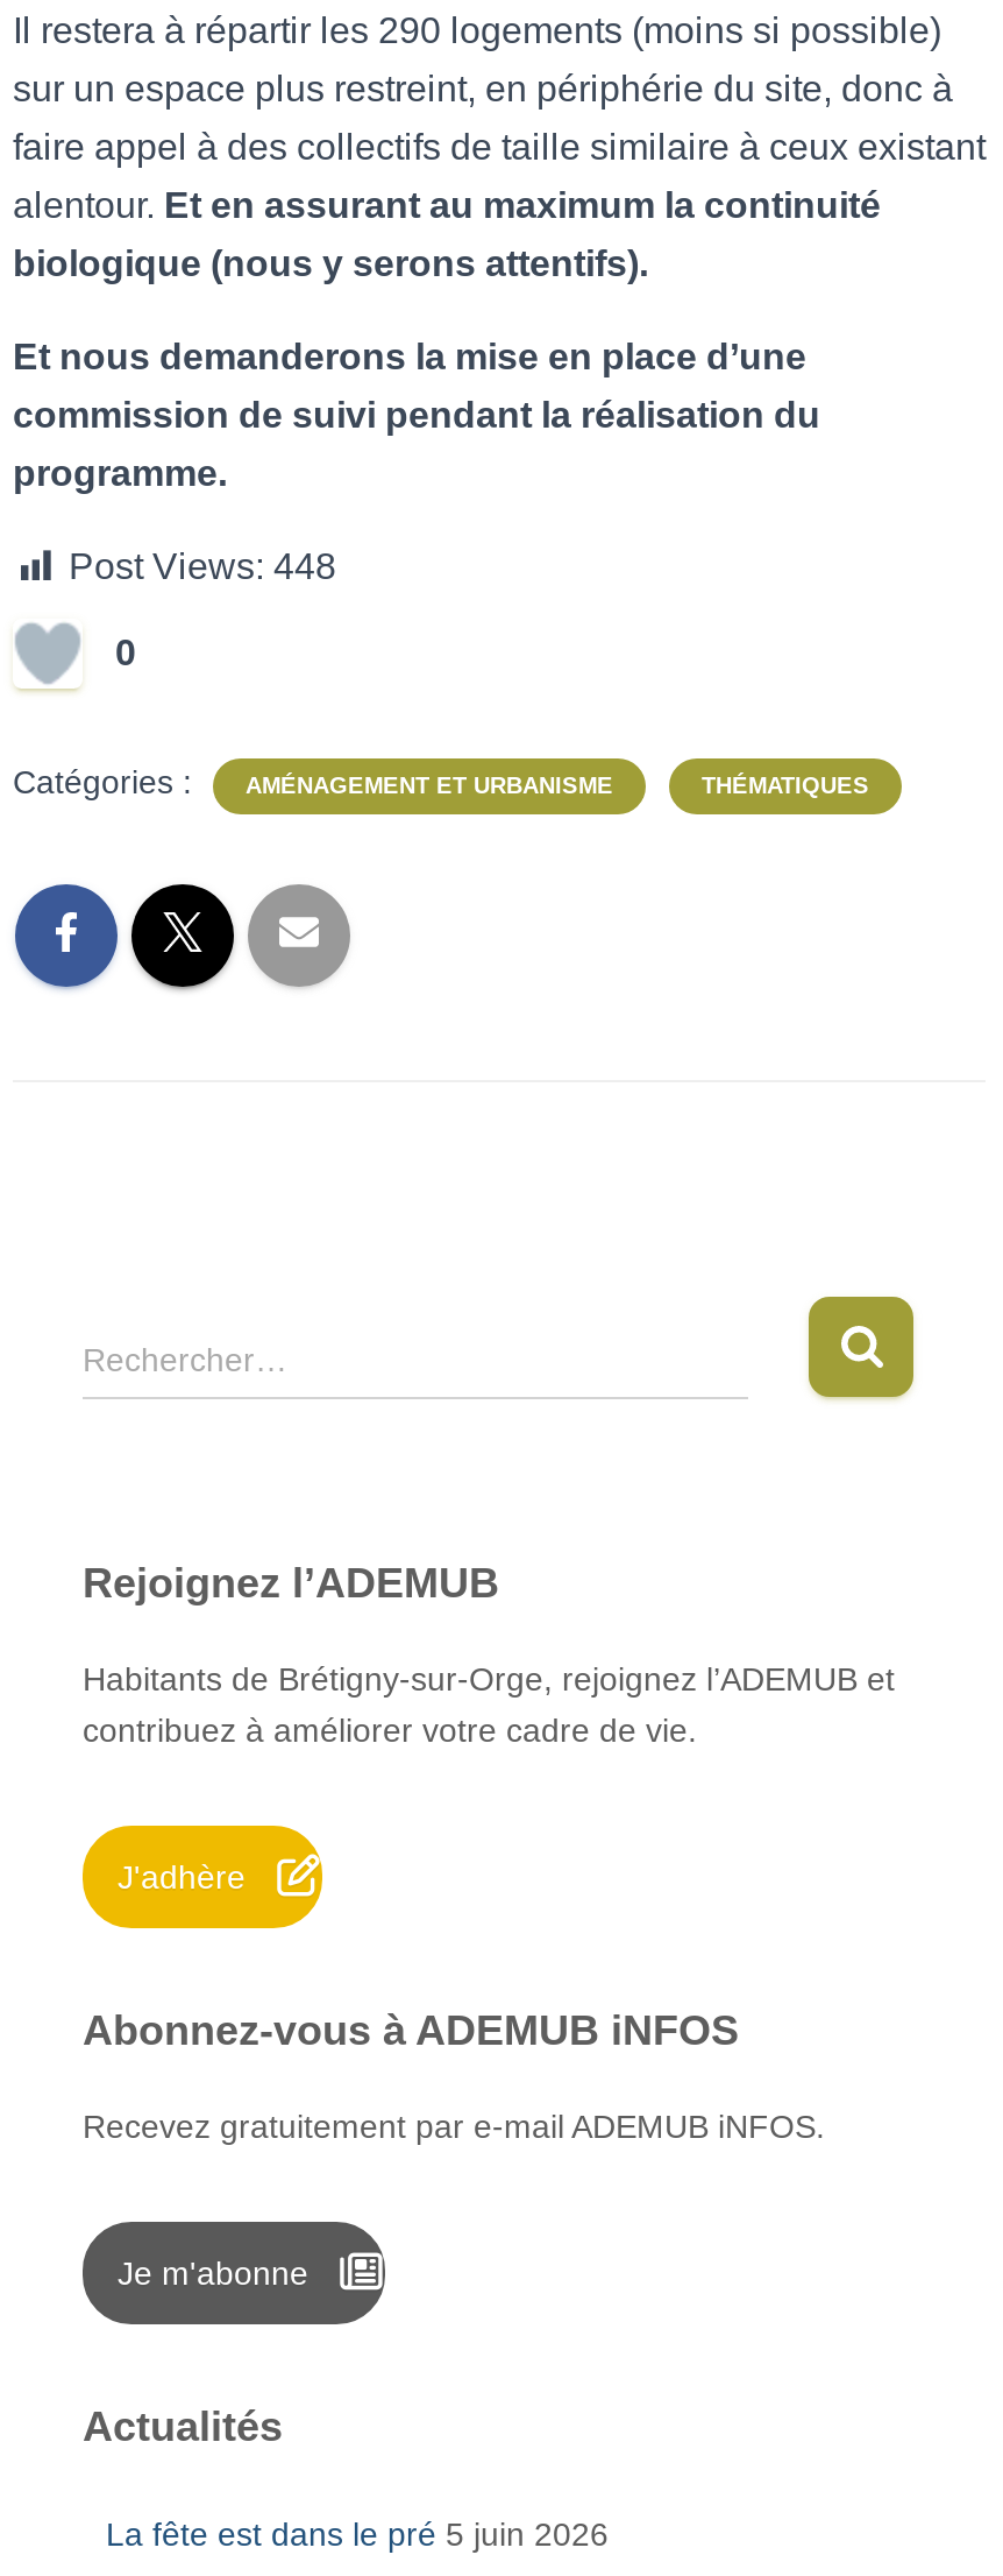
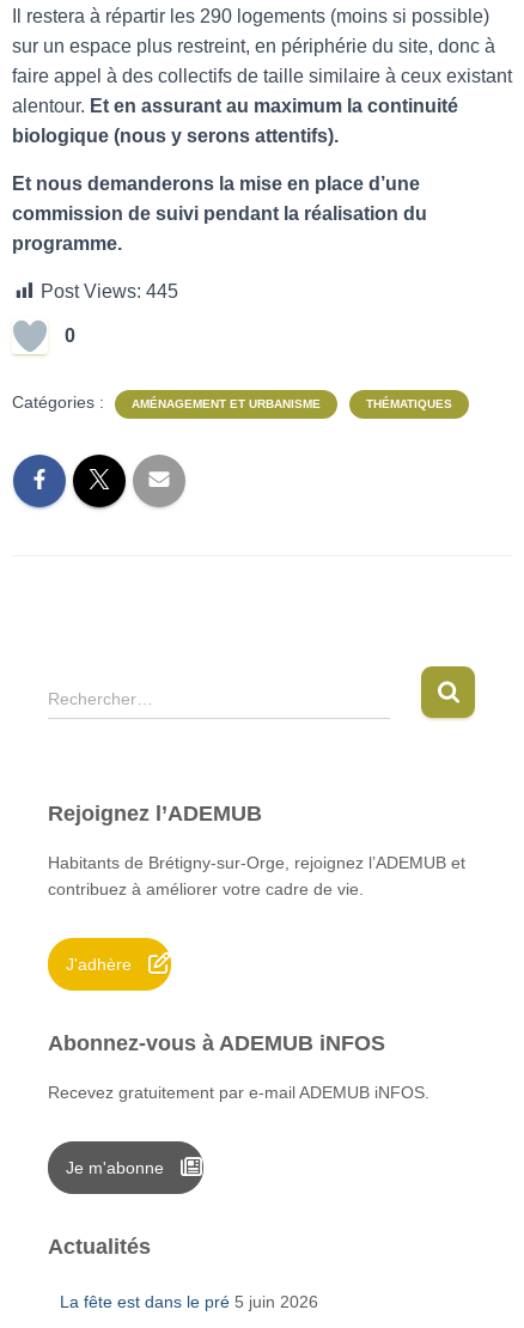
[69,546,336,586] Post Views: 448 -> [41,281,178,301] Post Views: 445

